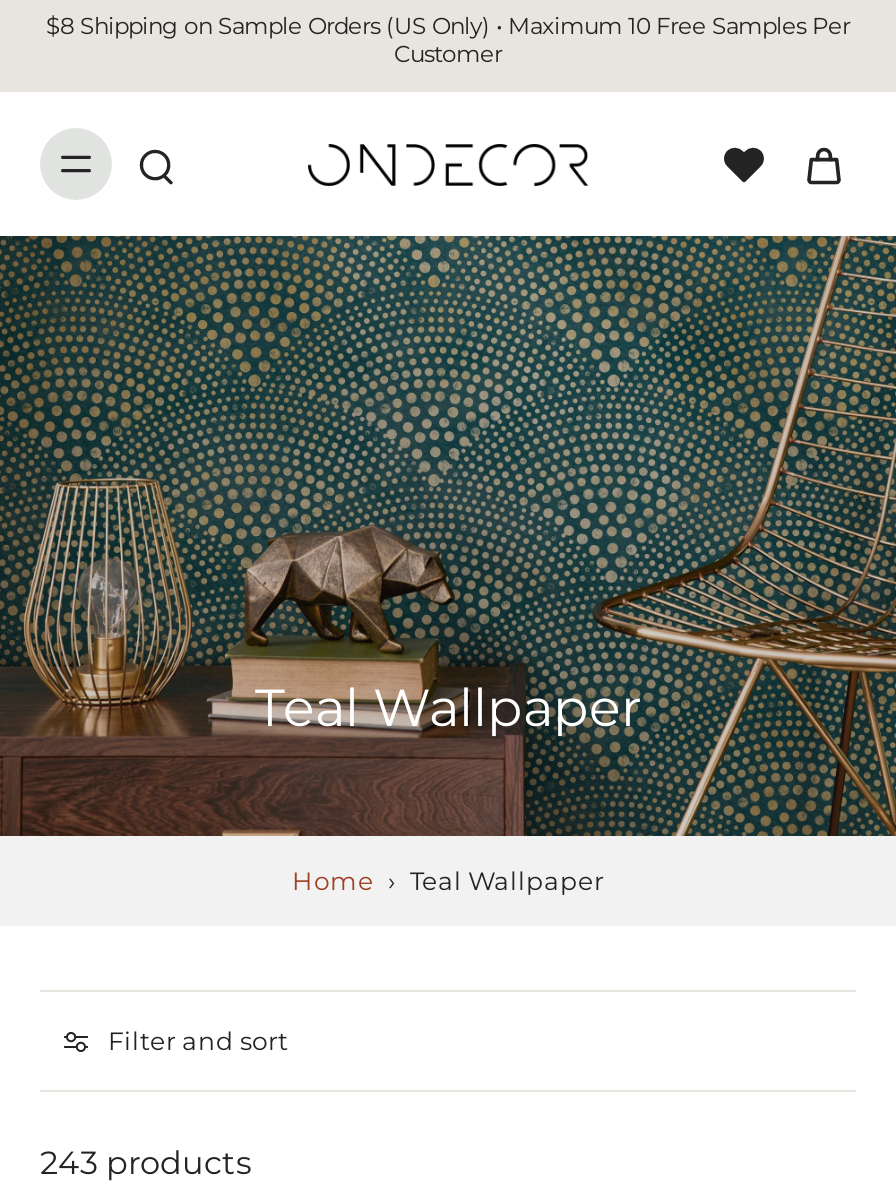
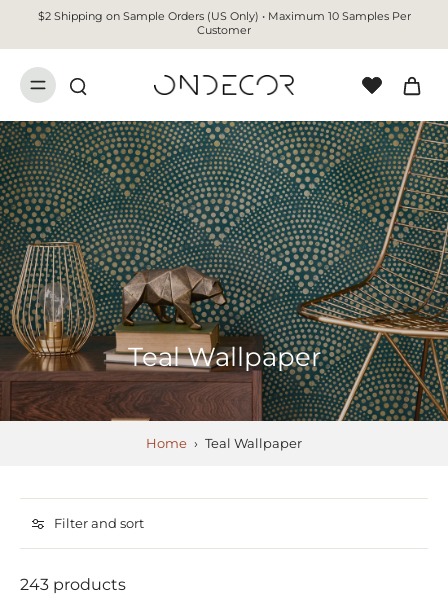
[46,12,850,40] $8 Shipping on Sample Orders (US Only) • Maximum 10 Free Samples Per -> [37,9,410,23] $2 Shipping on Sample Orders (US Only) • Maximum 10 Samples Per

